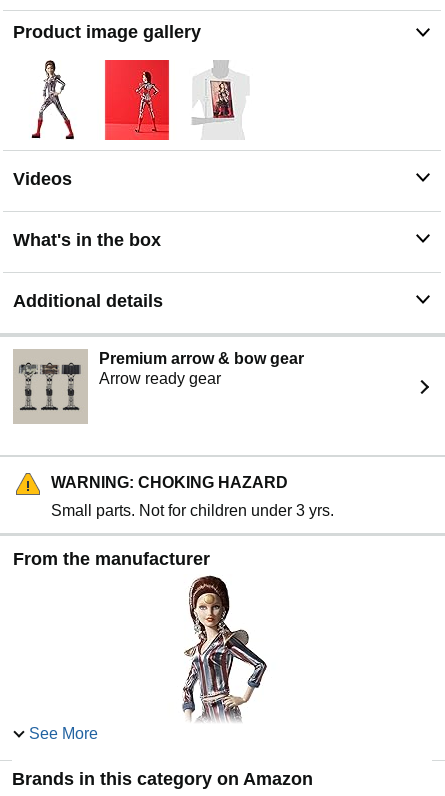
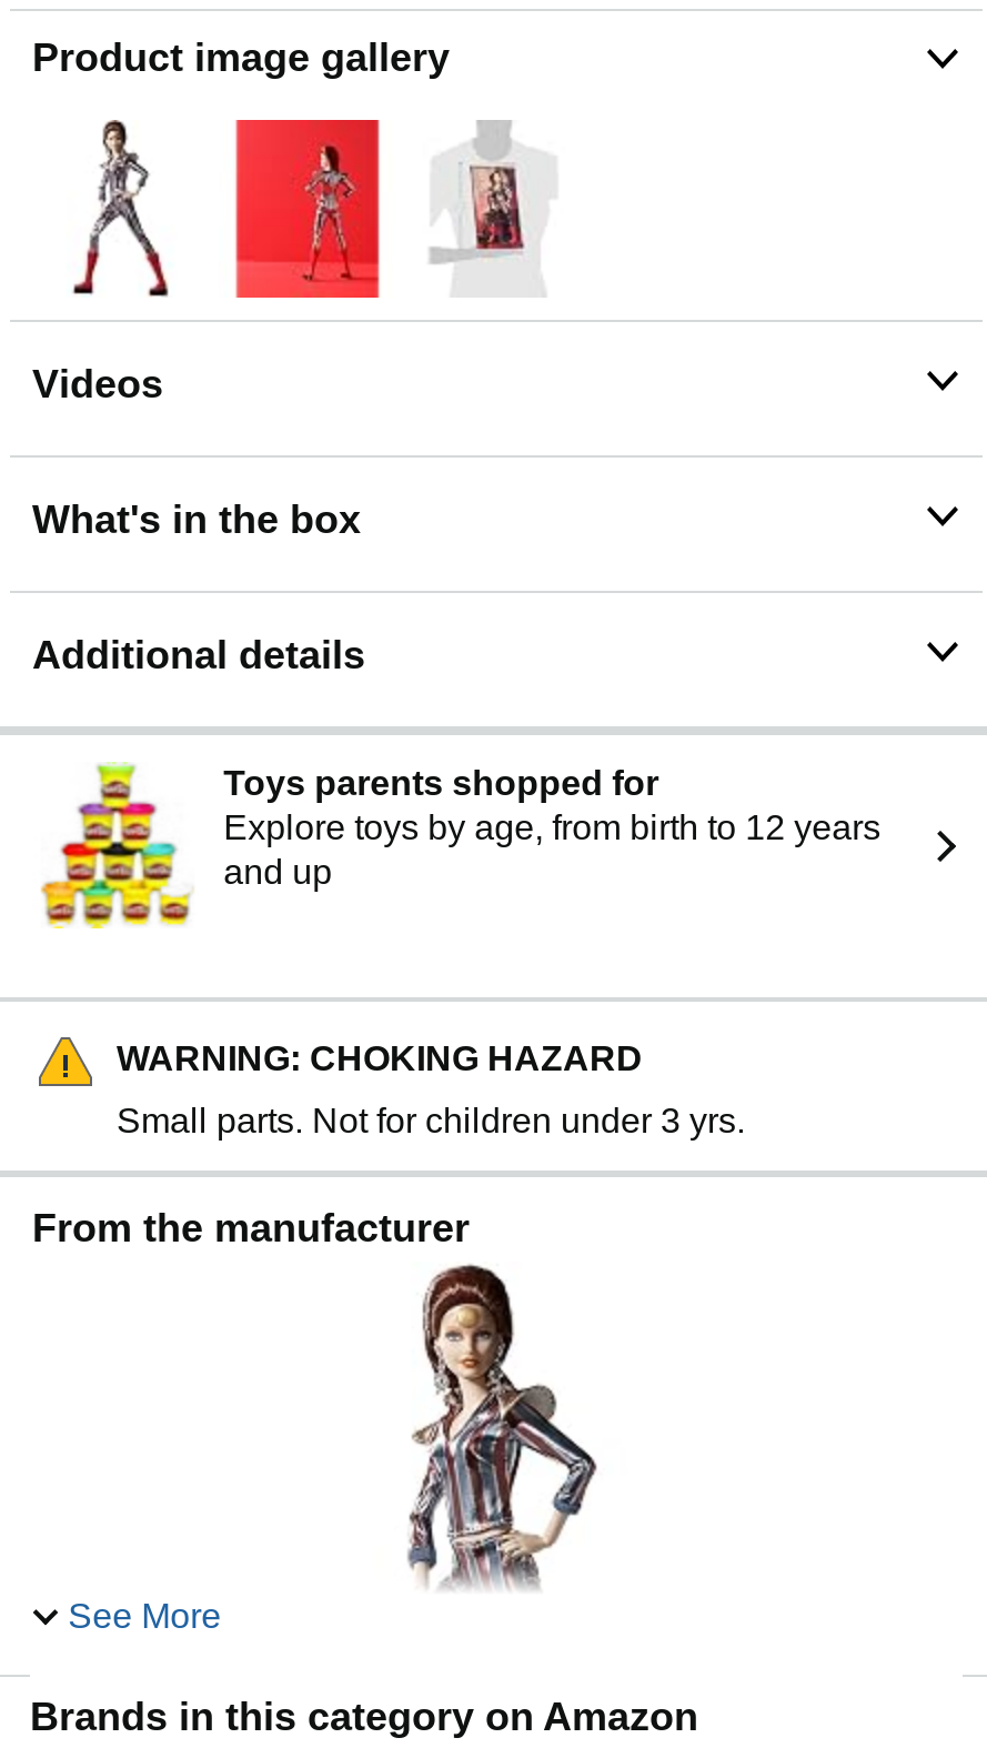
[13,349,304,424] [image] | Premium arrow & bow gear | Arrow ready gear -> [34,762,881,931] [image] | Toys parents shopped for | Explore toys by age, from birth to 12 years | and up

